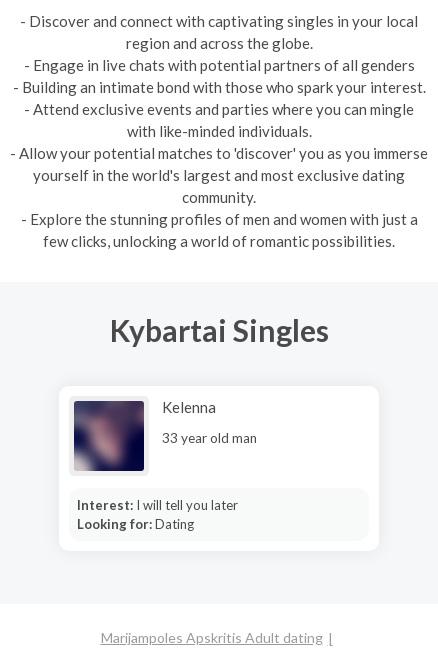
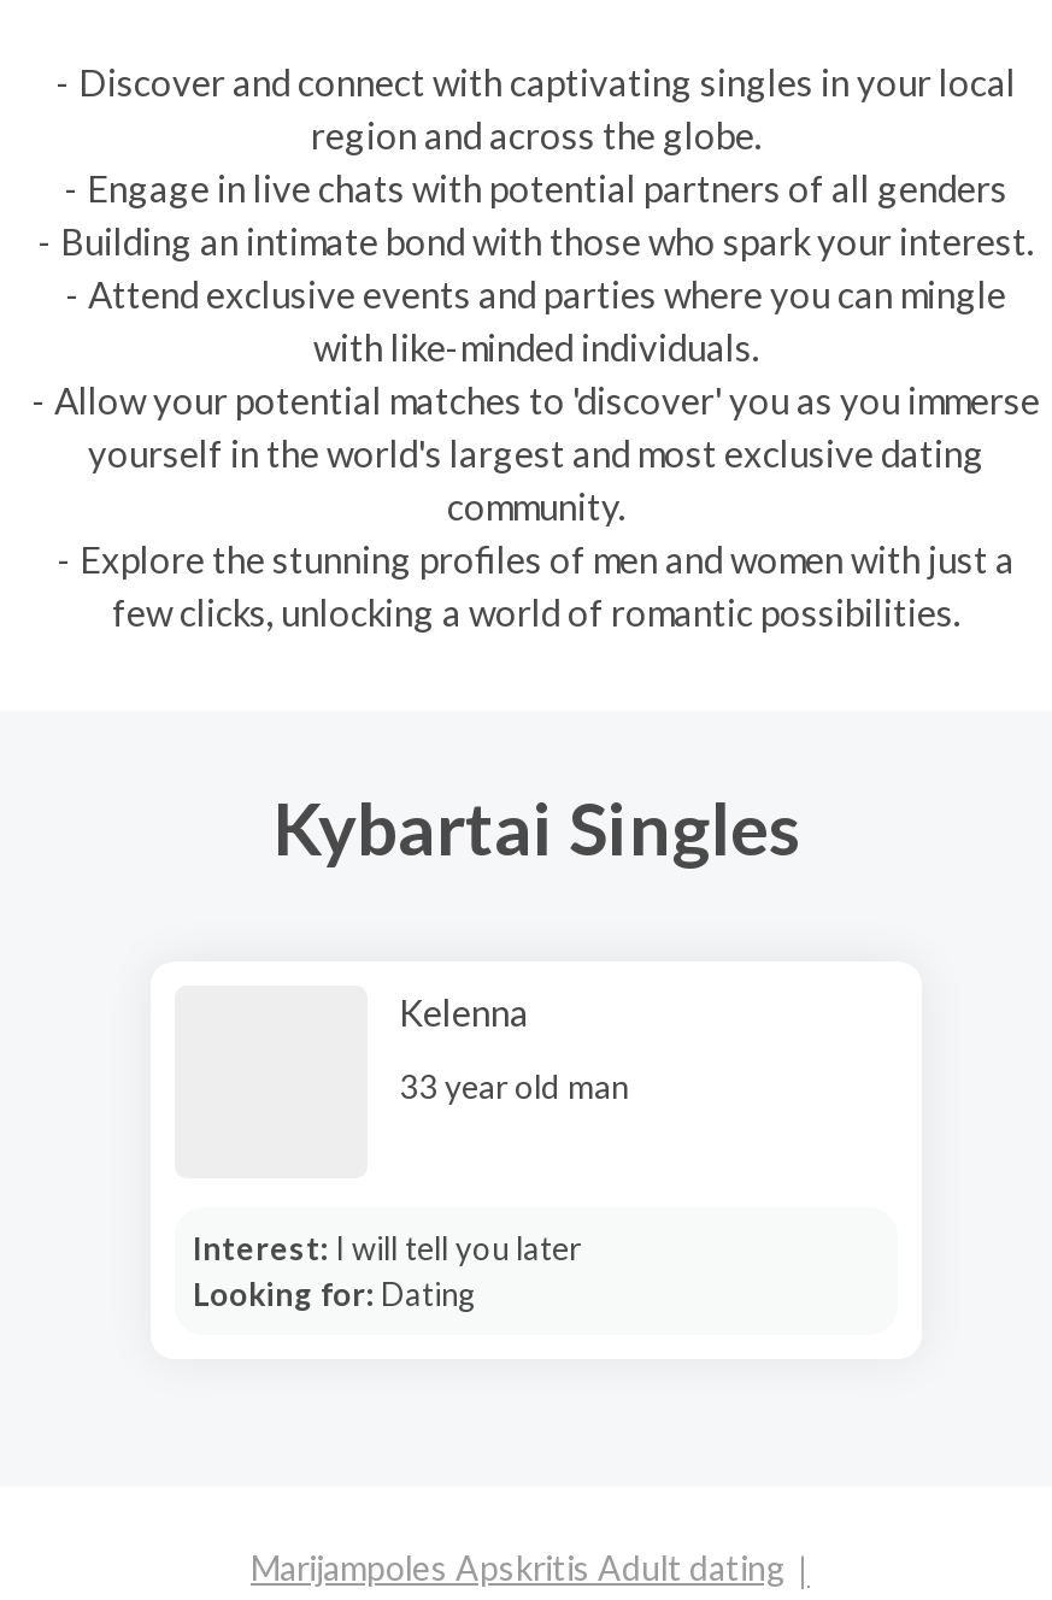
[73,400,145,472] [image] -> none

